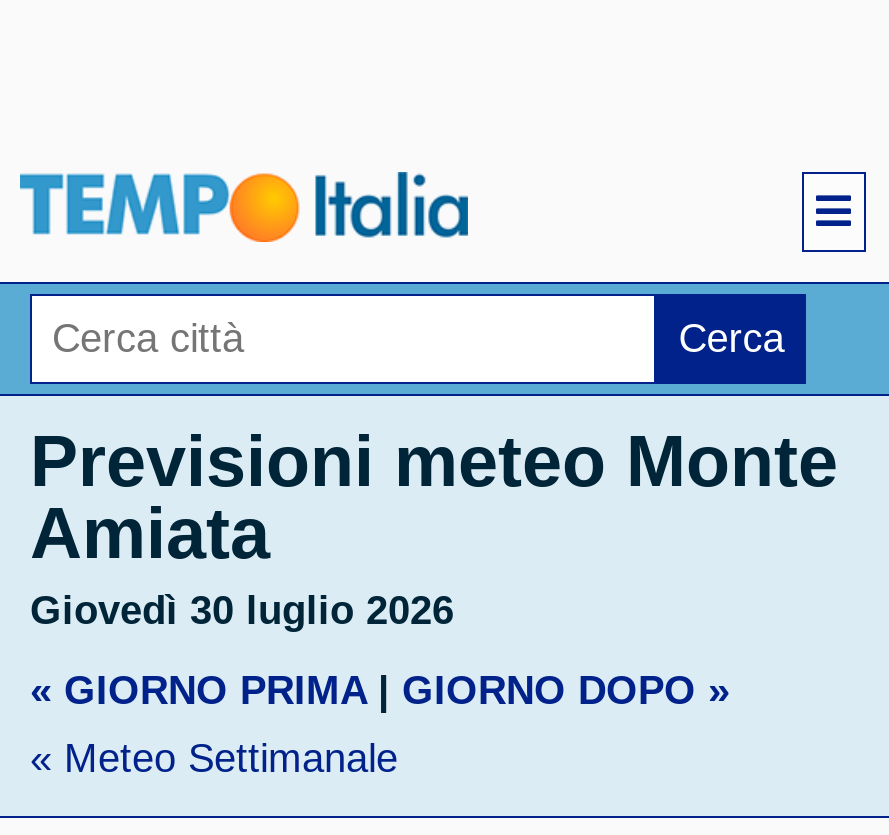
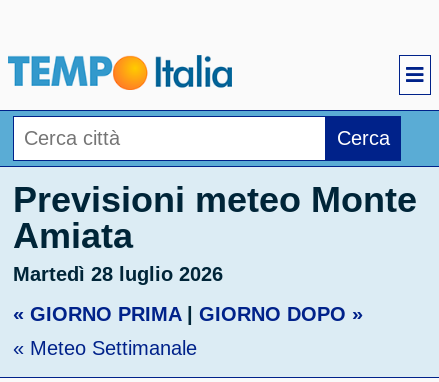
[30,588,454,632] Giovedì 30 luglio 2026 -> [13,263,223,285] Martedì 28 luglio 2026

